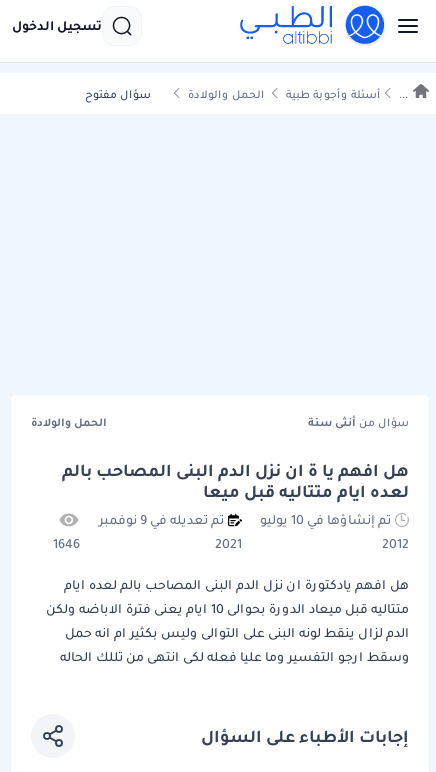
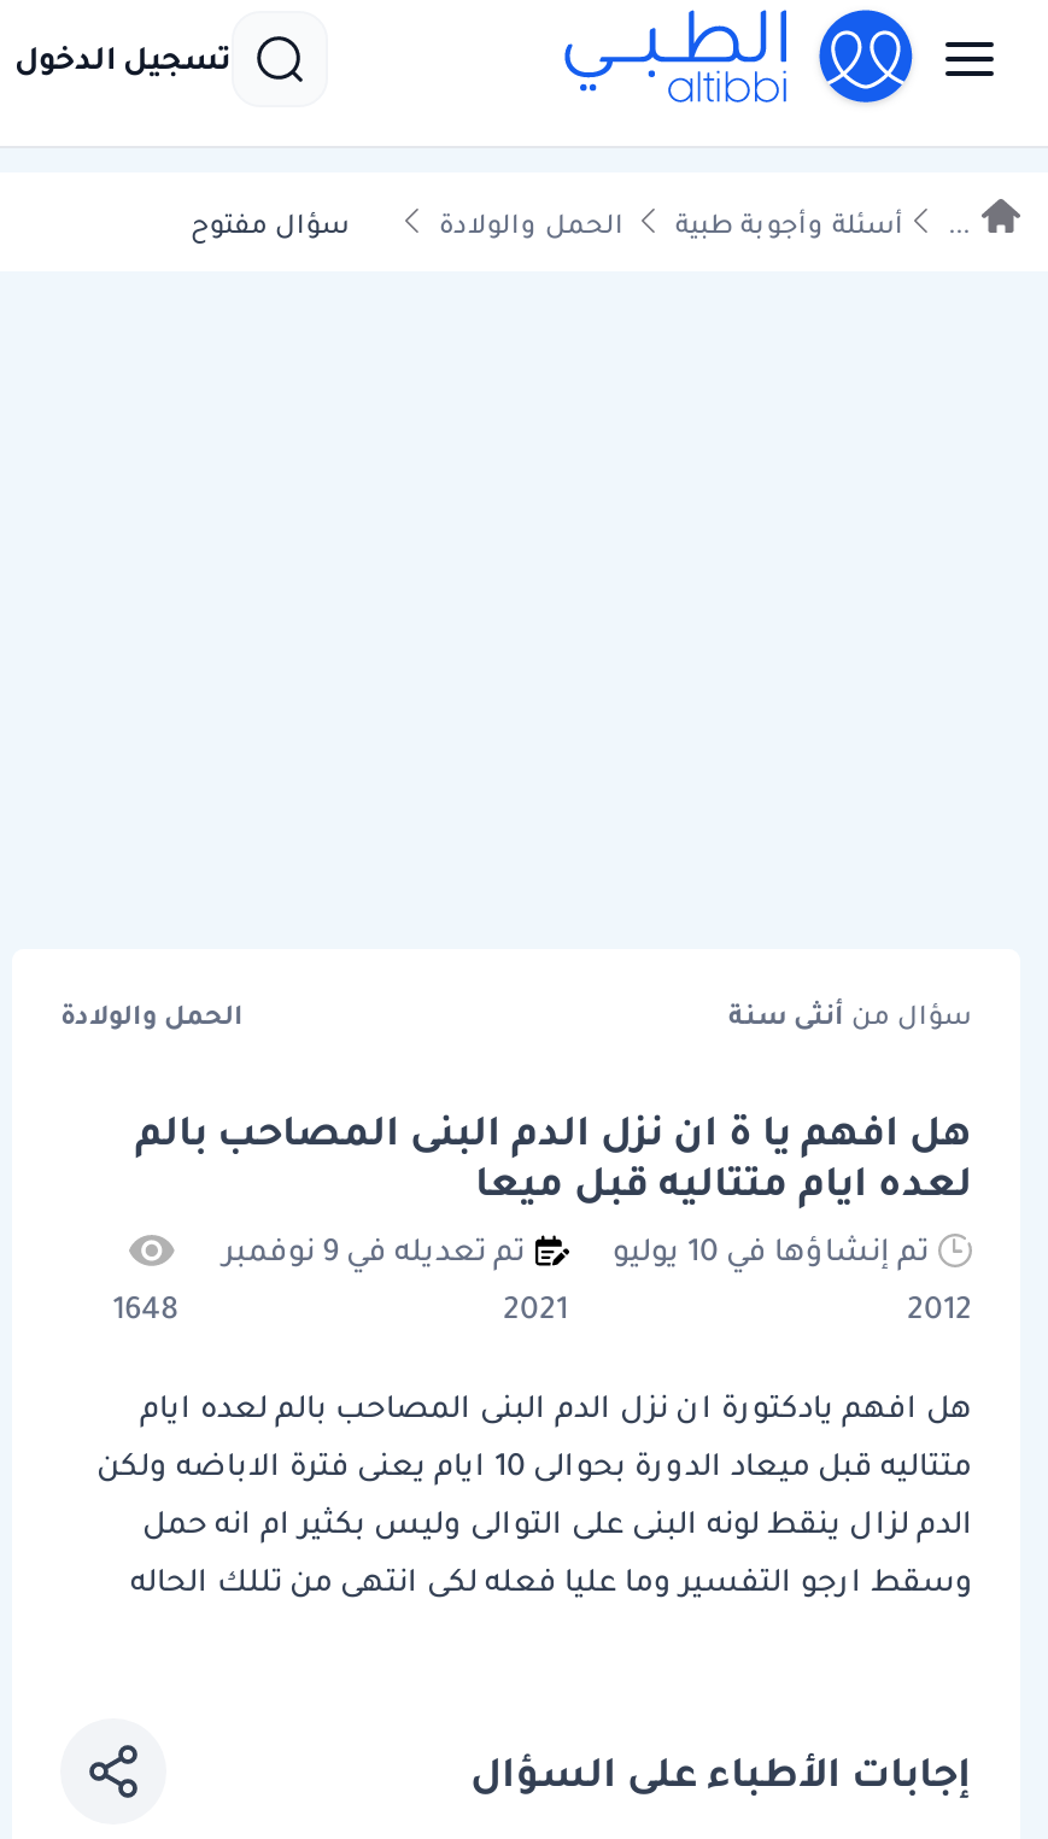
[53,534,80,553] 1646 -> [113,1284,178,1330] 1648

